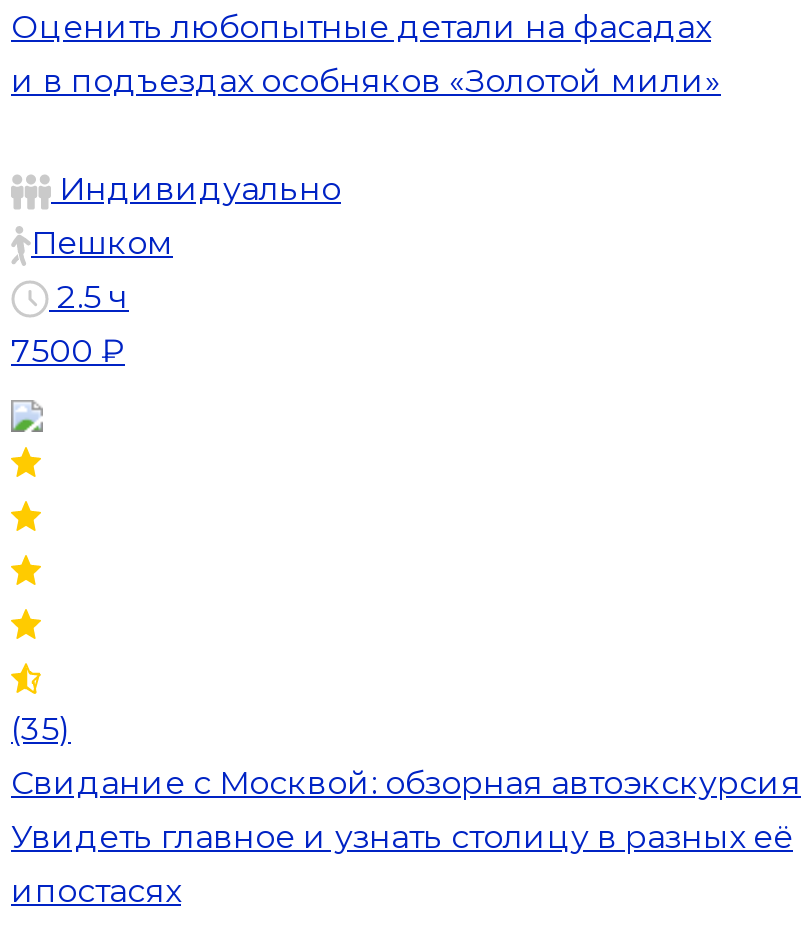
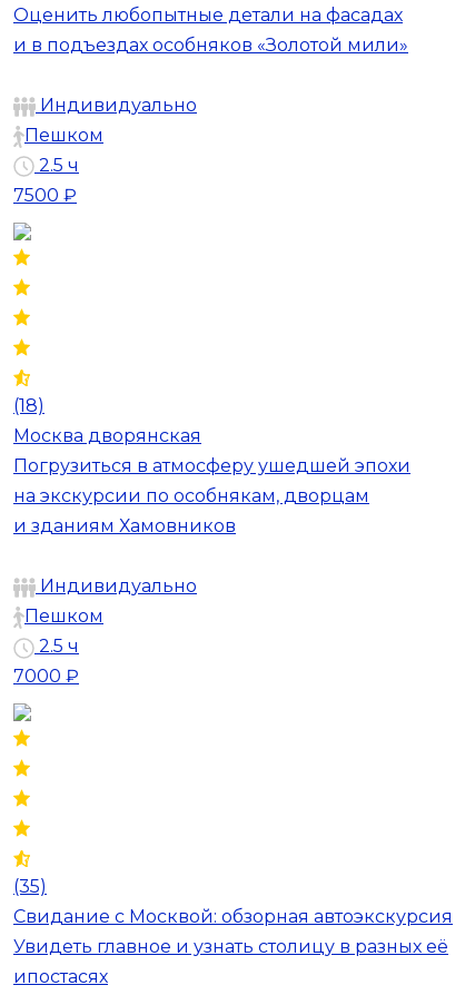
none -> [13,395,410,687] (18) | Москва дворянская | Погрузиться в атмосферу ушедшей эпохи | на экскурсии по особнякам, дворцам | и зданиям Хамовников | Индивидуально | Пешком | 2.5 ч | 7000 ₽

